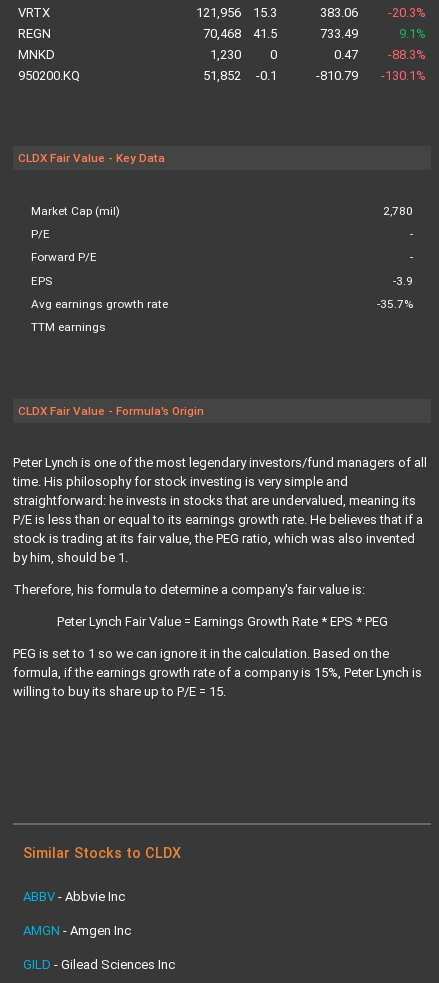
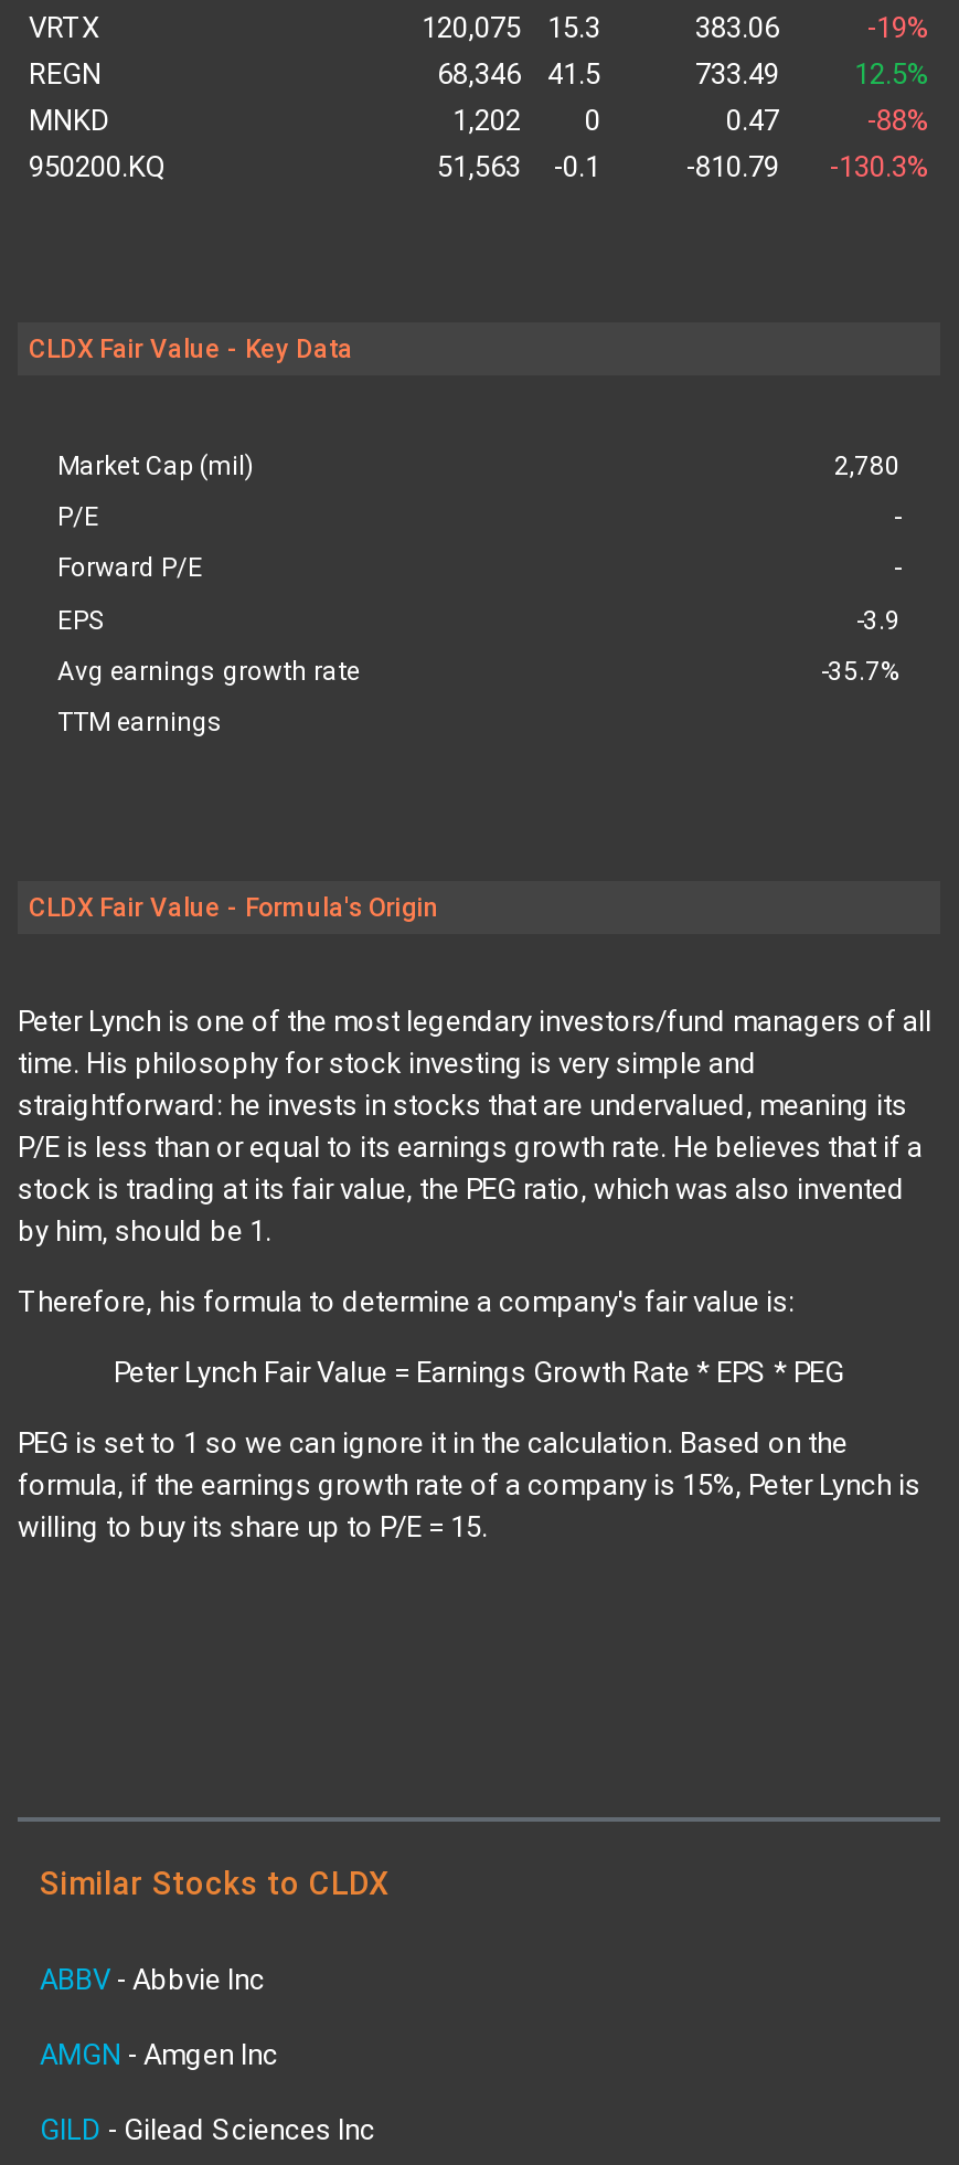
[196,5,277,20] 121,956 15.3 -> [422,11,600,44] 120,075 15.3
[388,5,426,20] -20.3% -> [867,11,929,44] -19%
[203,26,277,41] 70,468 41.5 -> [437,57,600,90] 68,346 41.5
[399,26,426,41] 9.1% -> [854,57,929,90] 12.5%
[210,47,277,62] 1,230 0 -> [452,104,600,137] 1,202 0
[388,47,426,62] -88.3% -> [867,104,929,137] -88%
[203,68,277,83] 51,852 -0.1 -> [437,150,600,183] 51,563 -0.1
[316,68,426,83] -810.79 -130.1% -> [686,150,929,183] -810.79 -130.3%

